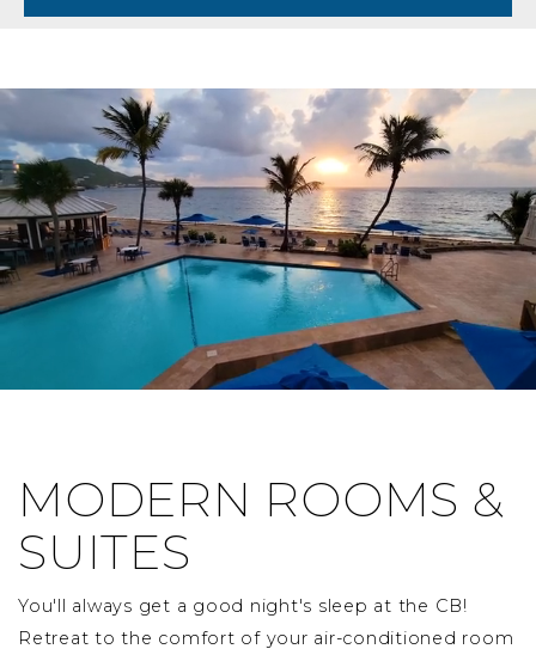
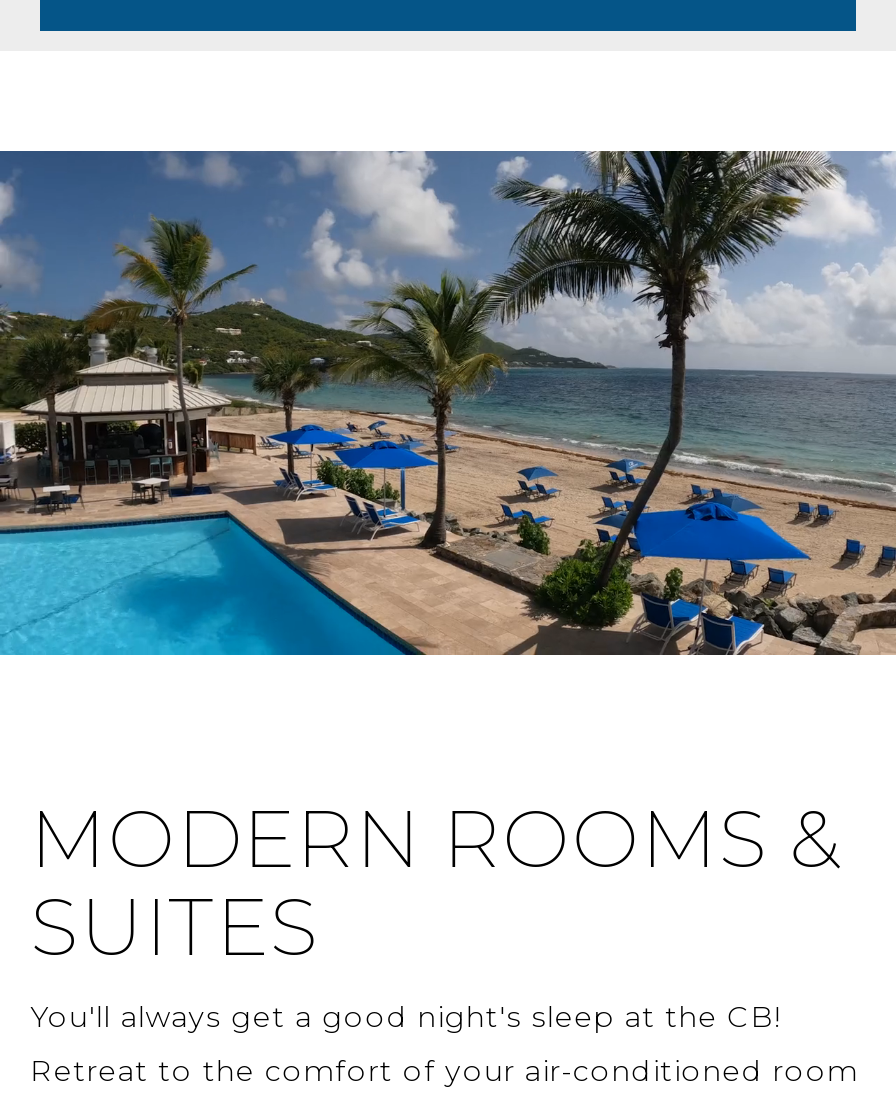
[4,90,532,391] [image] -> [6,151,890,657] [image]

